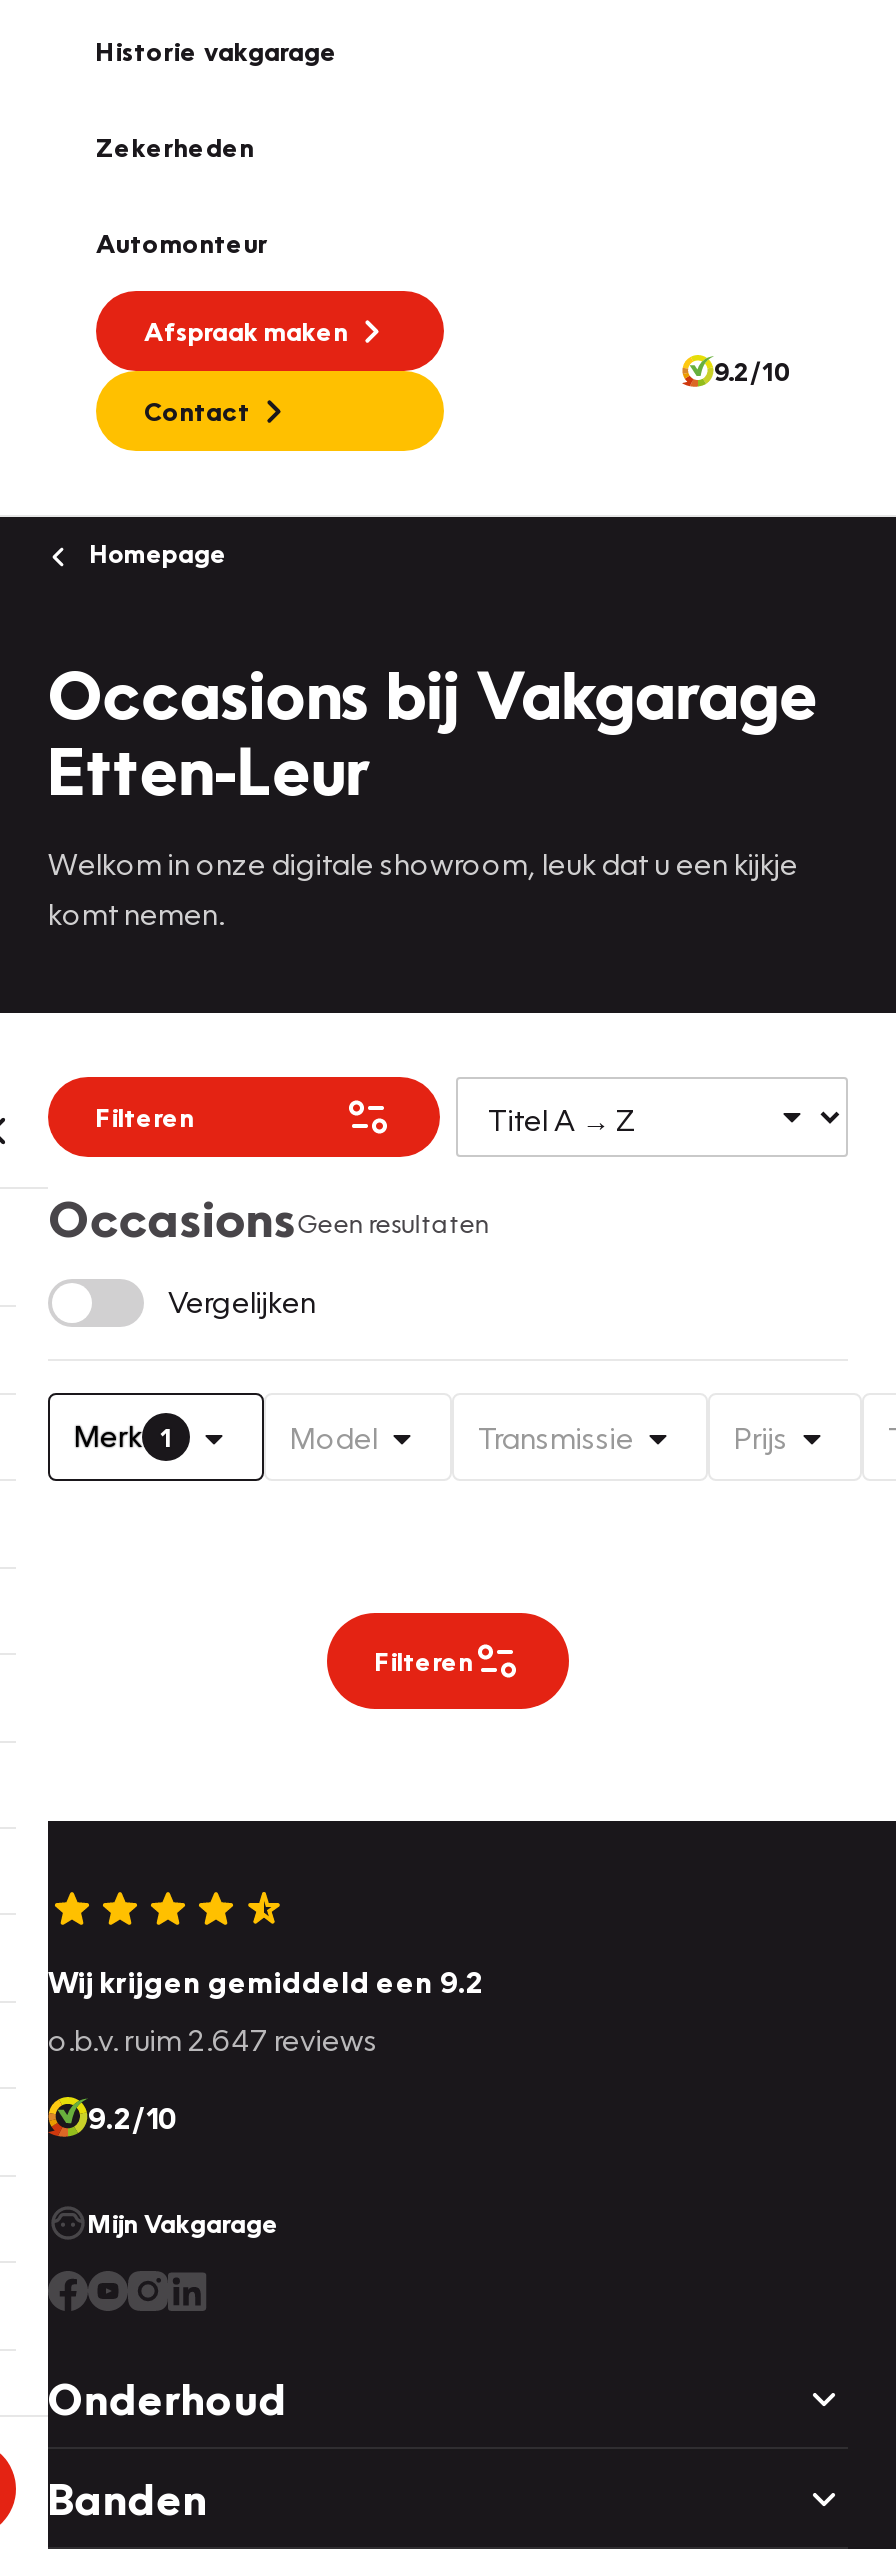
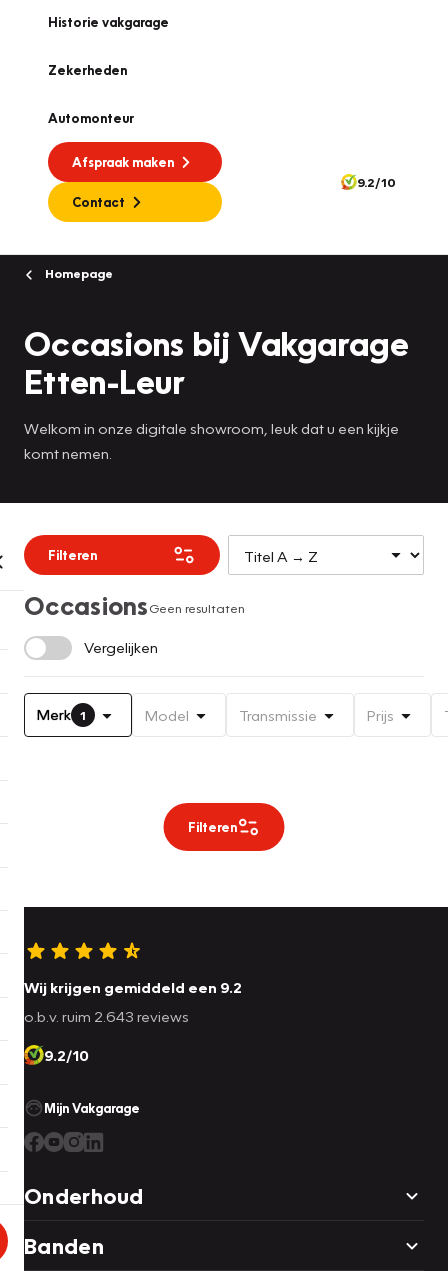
[48,2021,378,2057] o.b.v. ruim 2.647 reviews -> [24,1007,189,1025] o.b.v. ruim 2.643 reviews

